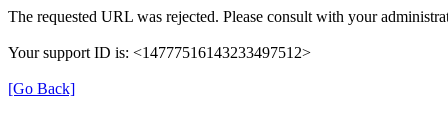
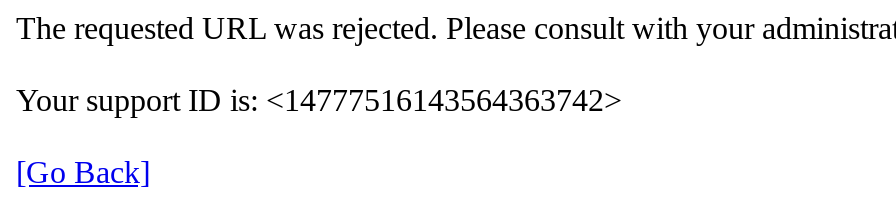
[8,44,311,61] Your support ID is: <14777516143233497512> -> [16,83,622,117] Your support ID is: <14777516143564363742>

